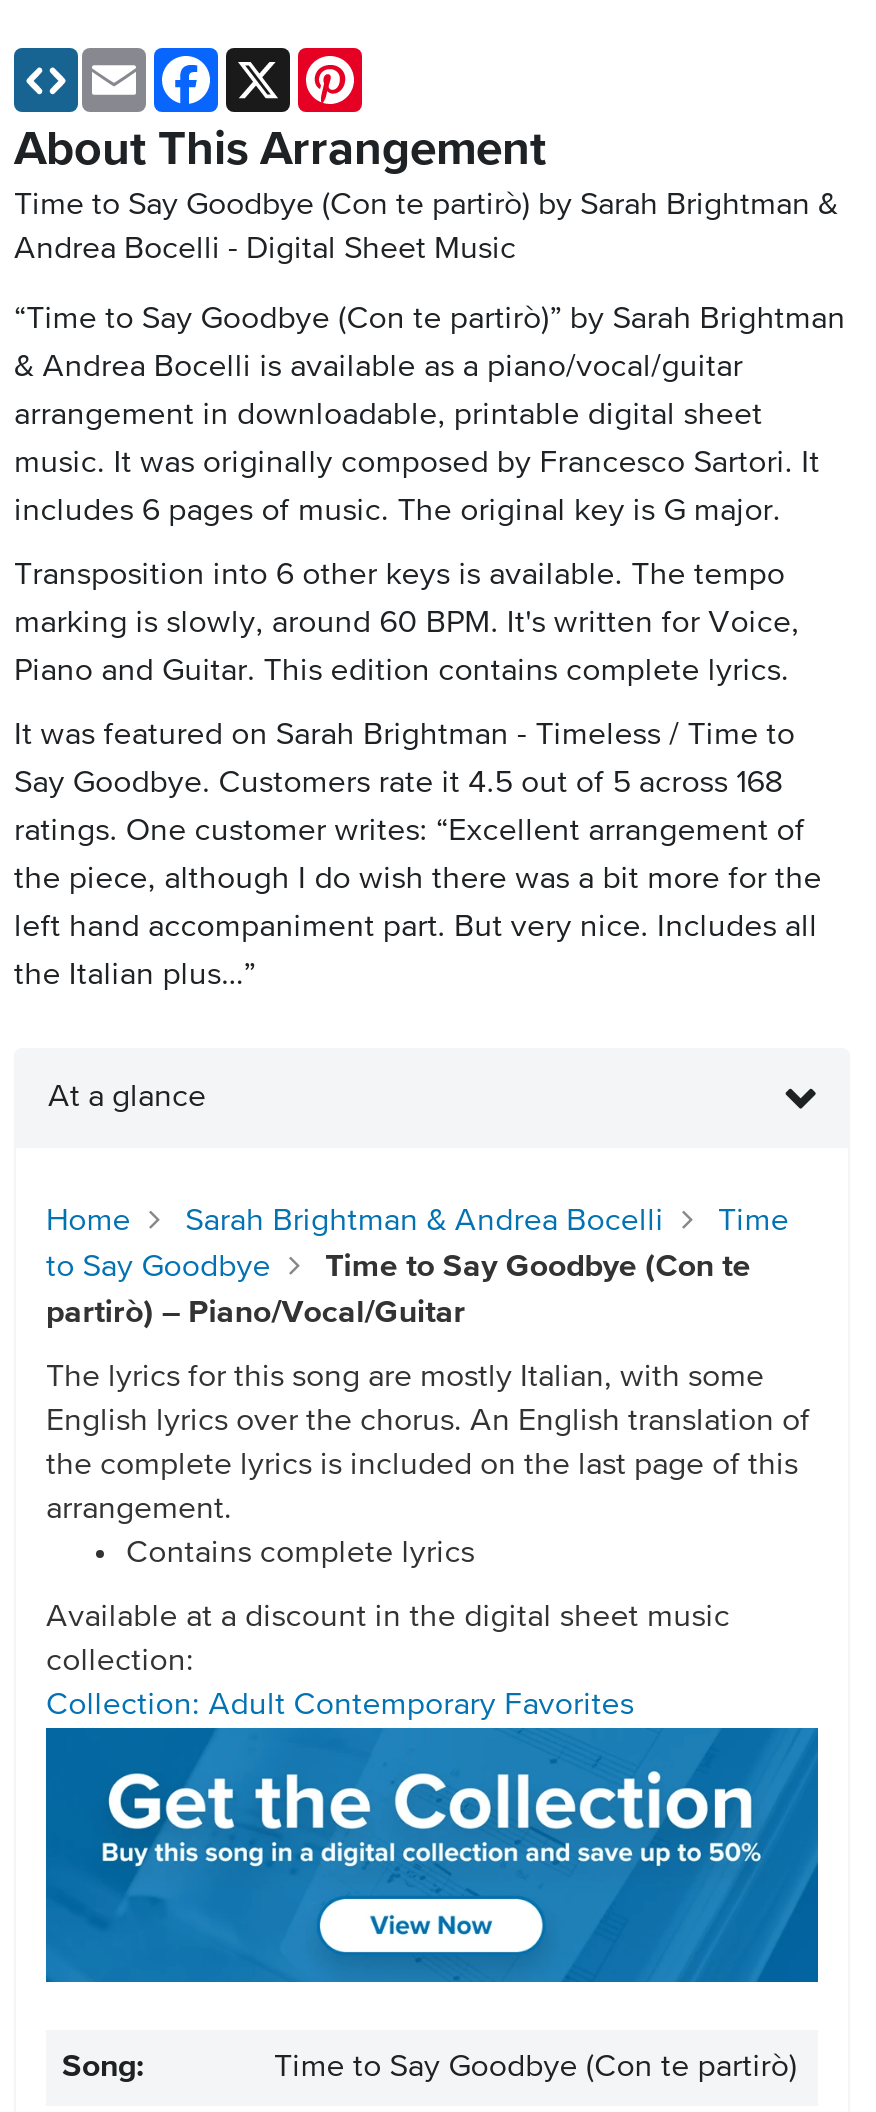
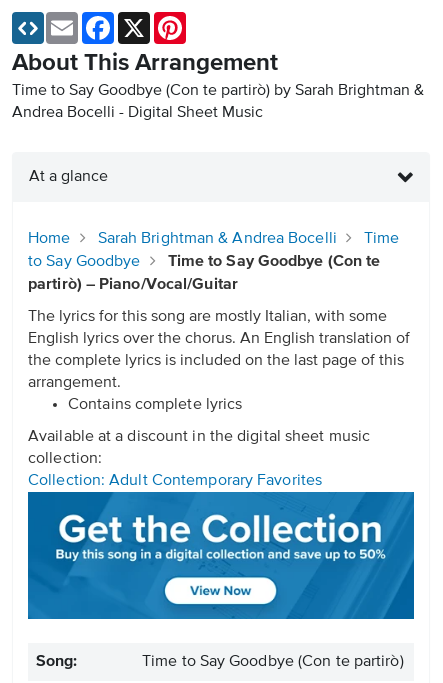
[14,305,845,993] “Time to Say Goodbye (Con te partirò)” by Sarah Brightman | & Andrea Bocelli is available as a piano/vocal/guitar | arrangement in downloadable, printable digital sheet | music. It was originally composed by Francesco Sartori. It | includes 6 pages of music. The original key is G major. | Transposition into 6 other keys is available. The tempo | marking is slowly, around 60 BPM. It's written for Voice, | Piano and Guitar. This edition contains complete lyrics. | It was featured on Sarah Brightman - Timeless / Time to | Say Goodbye. Customers rate it 4.5 out of 5 across 168 | ratings. One customer writes: “Excellent arrangement of | the piece, although I do wish there was a bit more for the | left hand accompaniment part. But very nice. Includes all | the Italian plus…” -> none

